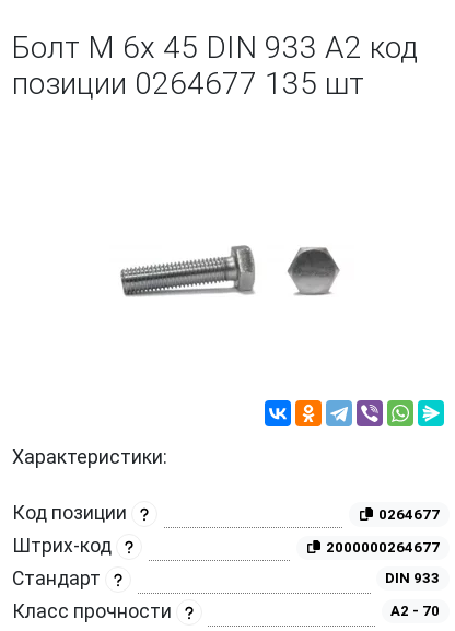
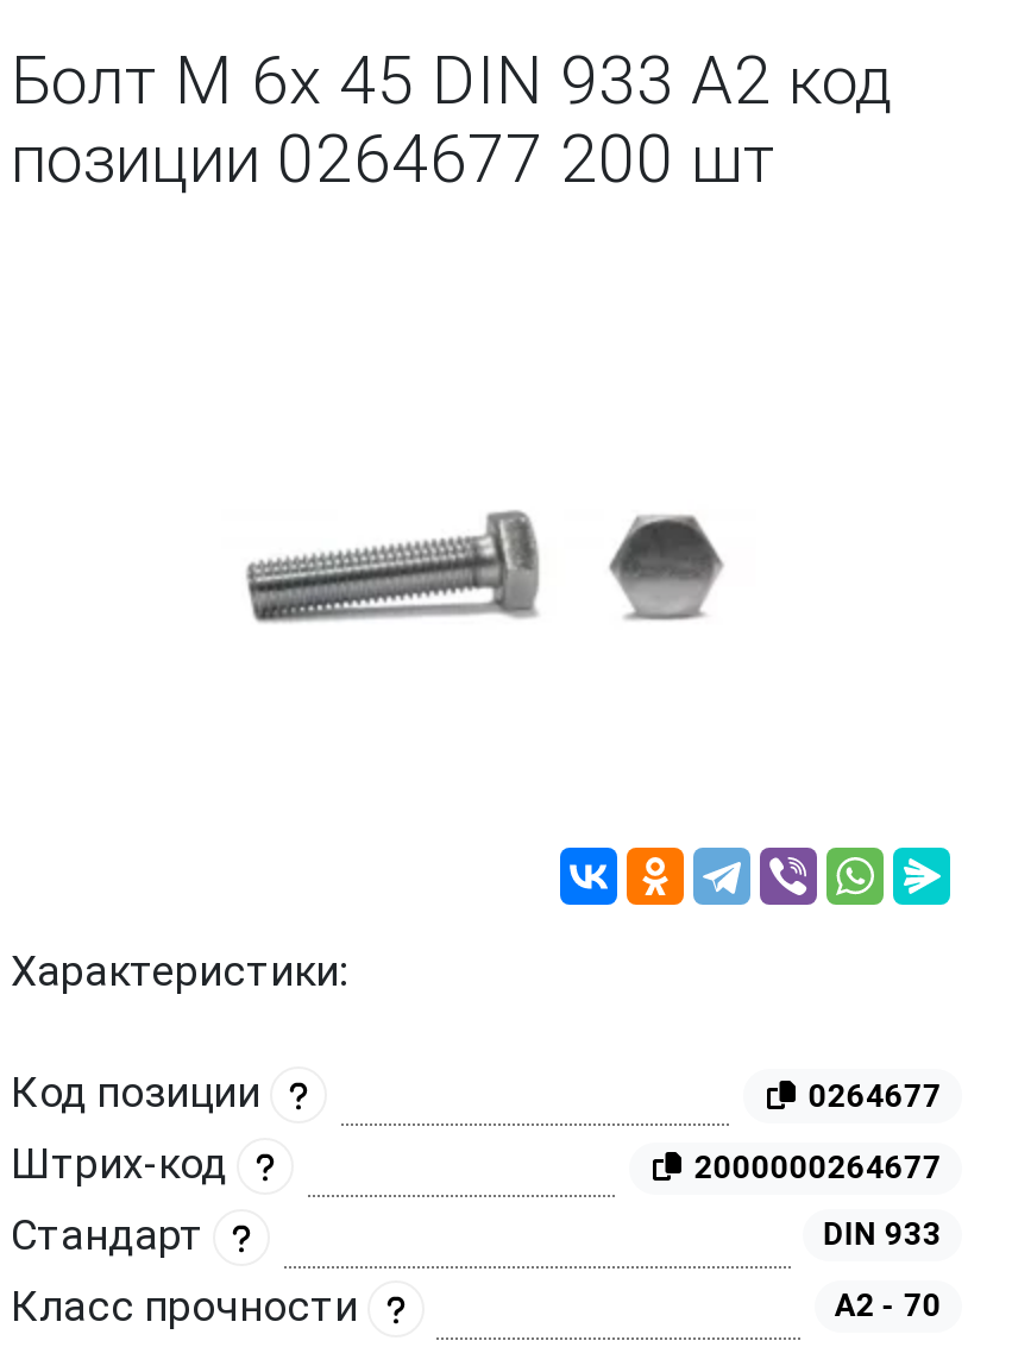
[12,66,364,102] позиции 0264677 135 шт -> [11,120,777,199] позиции 0264677 200 шт

